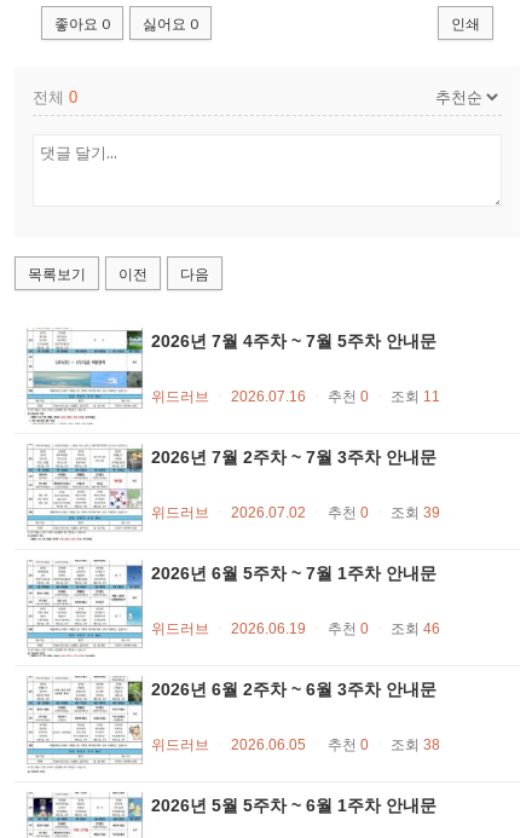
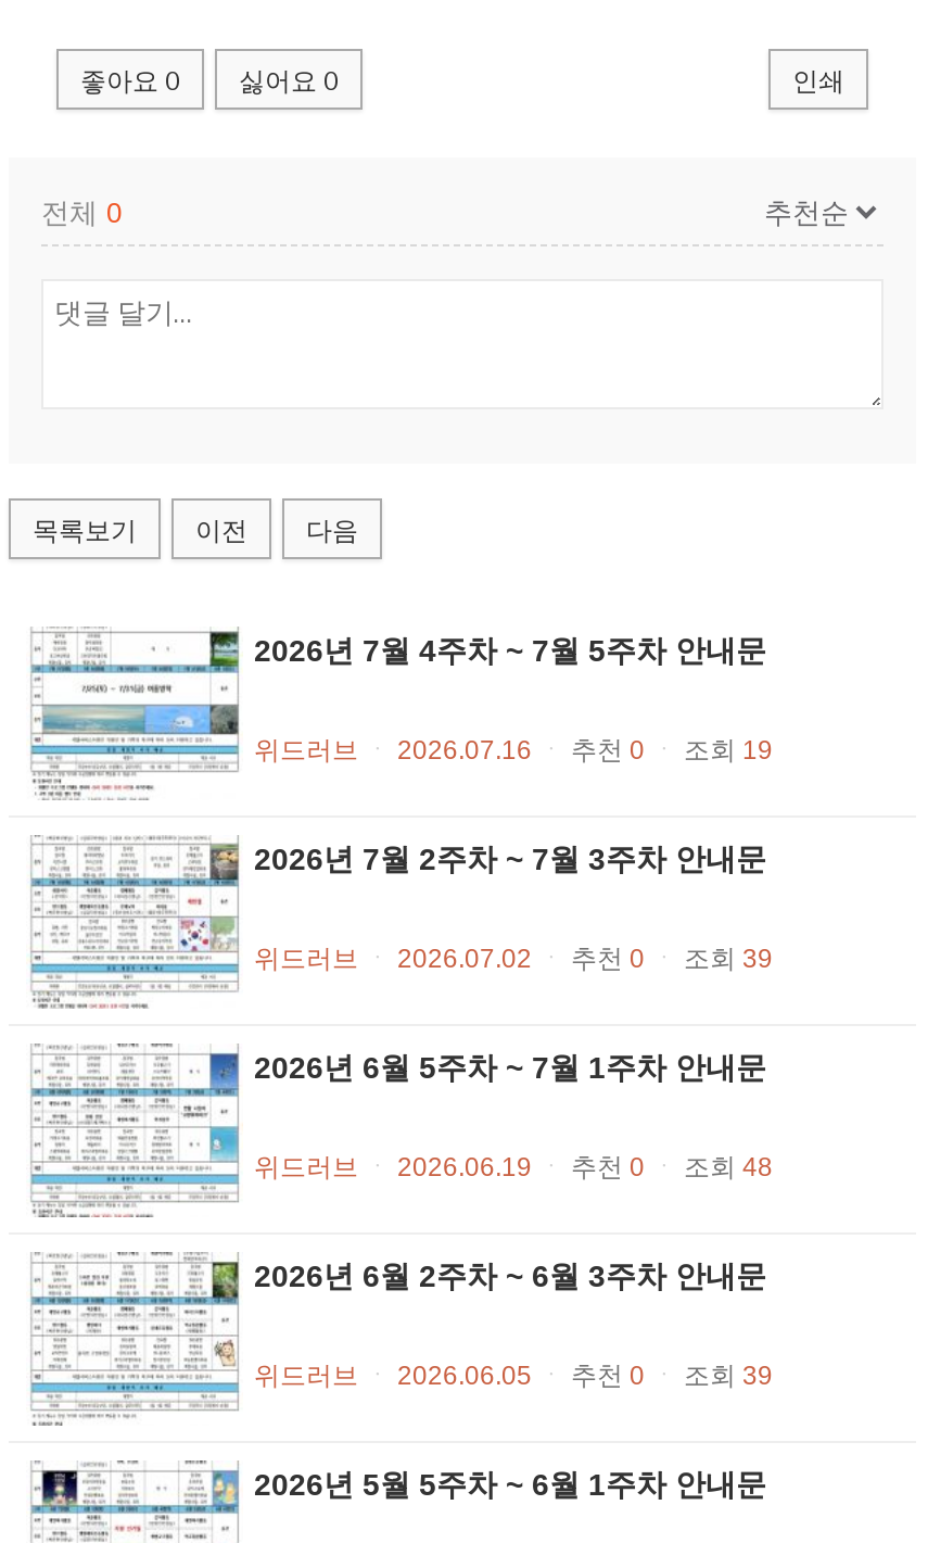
[151,388,440,405] 위드러브 ㆍ 2026.07.16 ㆍ 추천 0 ㆍ 조회 11 -> [254,736,773,766] 위드러브 ㆍ 2026.07.16 ㆍ 추천 0 ㆍ 조회 19
[151,621,440,638] 위드러브 ㆍ 2026.06.19 ㆍ 추천 0 ㆍ 조회 46 -> [254,1153,773,1183] 위드러브 ㆍ 2026.06.19 ㆍ 추천 0 ㆍ 조회 48
[151,737,440,754] 위드러브 ㆍ 2026.06.05 ㆍ 추천 0 ㆍ 조회 38 -> [254,1361,773,1391] 위드러브 ㆍ 2026.06.05 ㆍ 추천 0 ㆍ 조회 39

